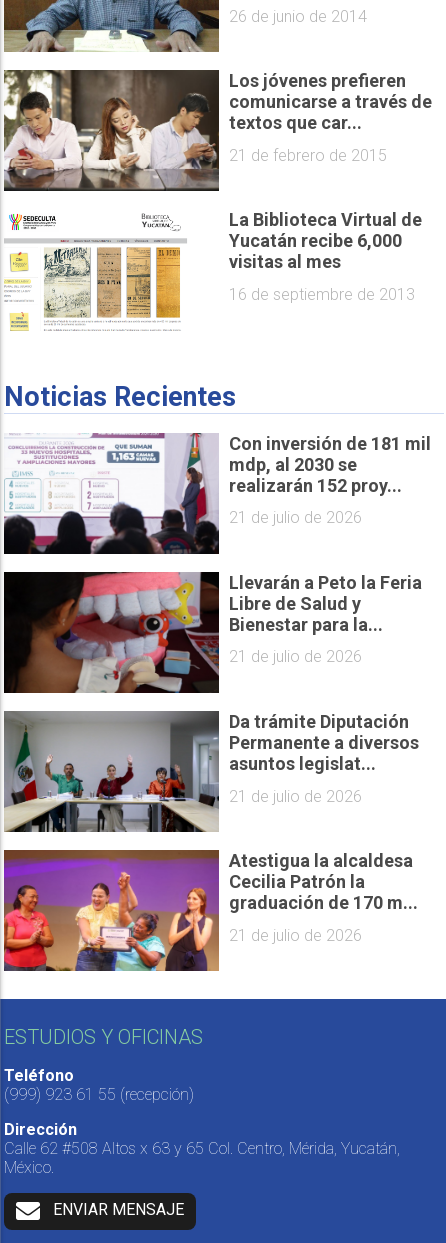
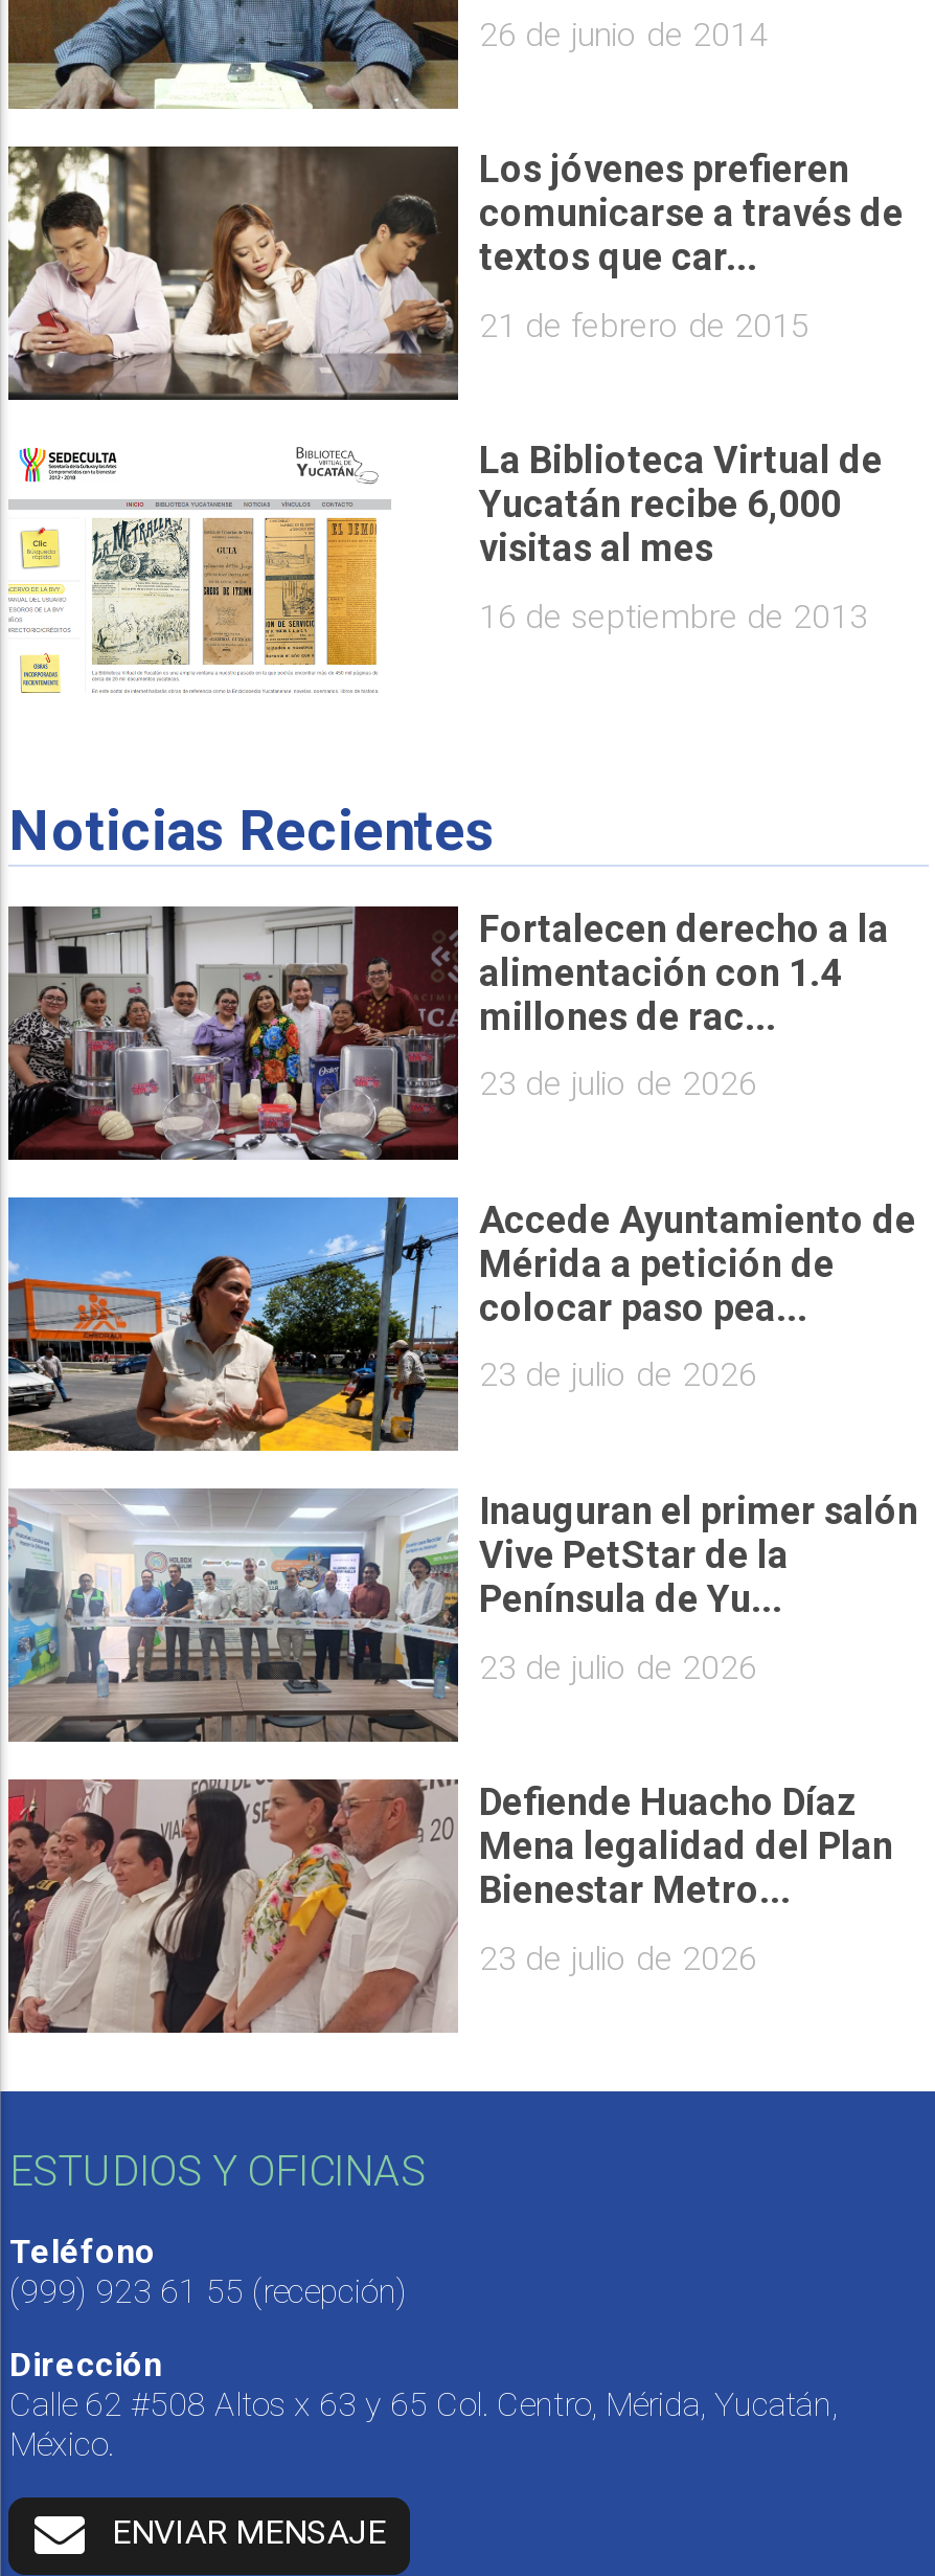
[4,432,431,555] [image] | Con inversión de 181 mil | mdp, al 2030 se | realizarán 152 proy... -> [6,904,889,1162] [image] | Fortalecen derecho a la | alimentación con 1.4 | millones de rac...
[229,508,362,527] 21 de julio de 2026 -> [479,1064,757,1103] 23 de julio de 2026
[3,571,422,694] [image] | Llevarán a Peto la Feria | Libre de Salud y | Bienestar para la... -> [6,1195,916,1453] [image] | Accede Ayuntamiento de | Mérida a petición de | colocar paso pea...
[229,647,362,666] 21 de julio de 2026 -> [479,1355,757,1395] 23 de julio de 2026
[4,710,419,832] [image] | Da trámite Diputación | Permanente a diversos | asuntos legislat... -> [8,1488,918,1744] [image] | Inauguran el primer salón | Vive PetStar de la | Península de Yu...
[229,786,362,805] 21 de julio de 2026 -> [479,1647,757,1686] 23 de julio de 2026
[3,850,418,972] [image] | Atestigua la alcaldesa | Cecilia Patrón la | graduación de 170 m... -> [6,1779,893,2035] [image] | Defiende Huacho Díaz | Mena legalidad del Plan | Bienestar Metro...
[229,926,362,945] 21 de julio de 2026 -> [479,1938,757,1978] 23 de julio de 2026

